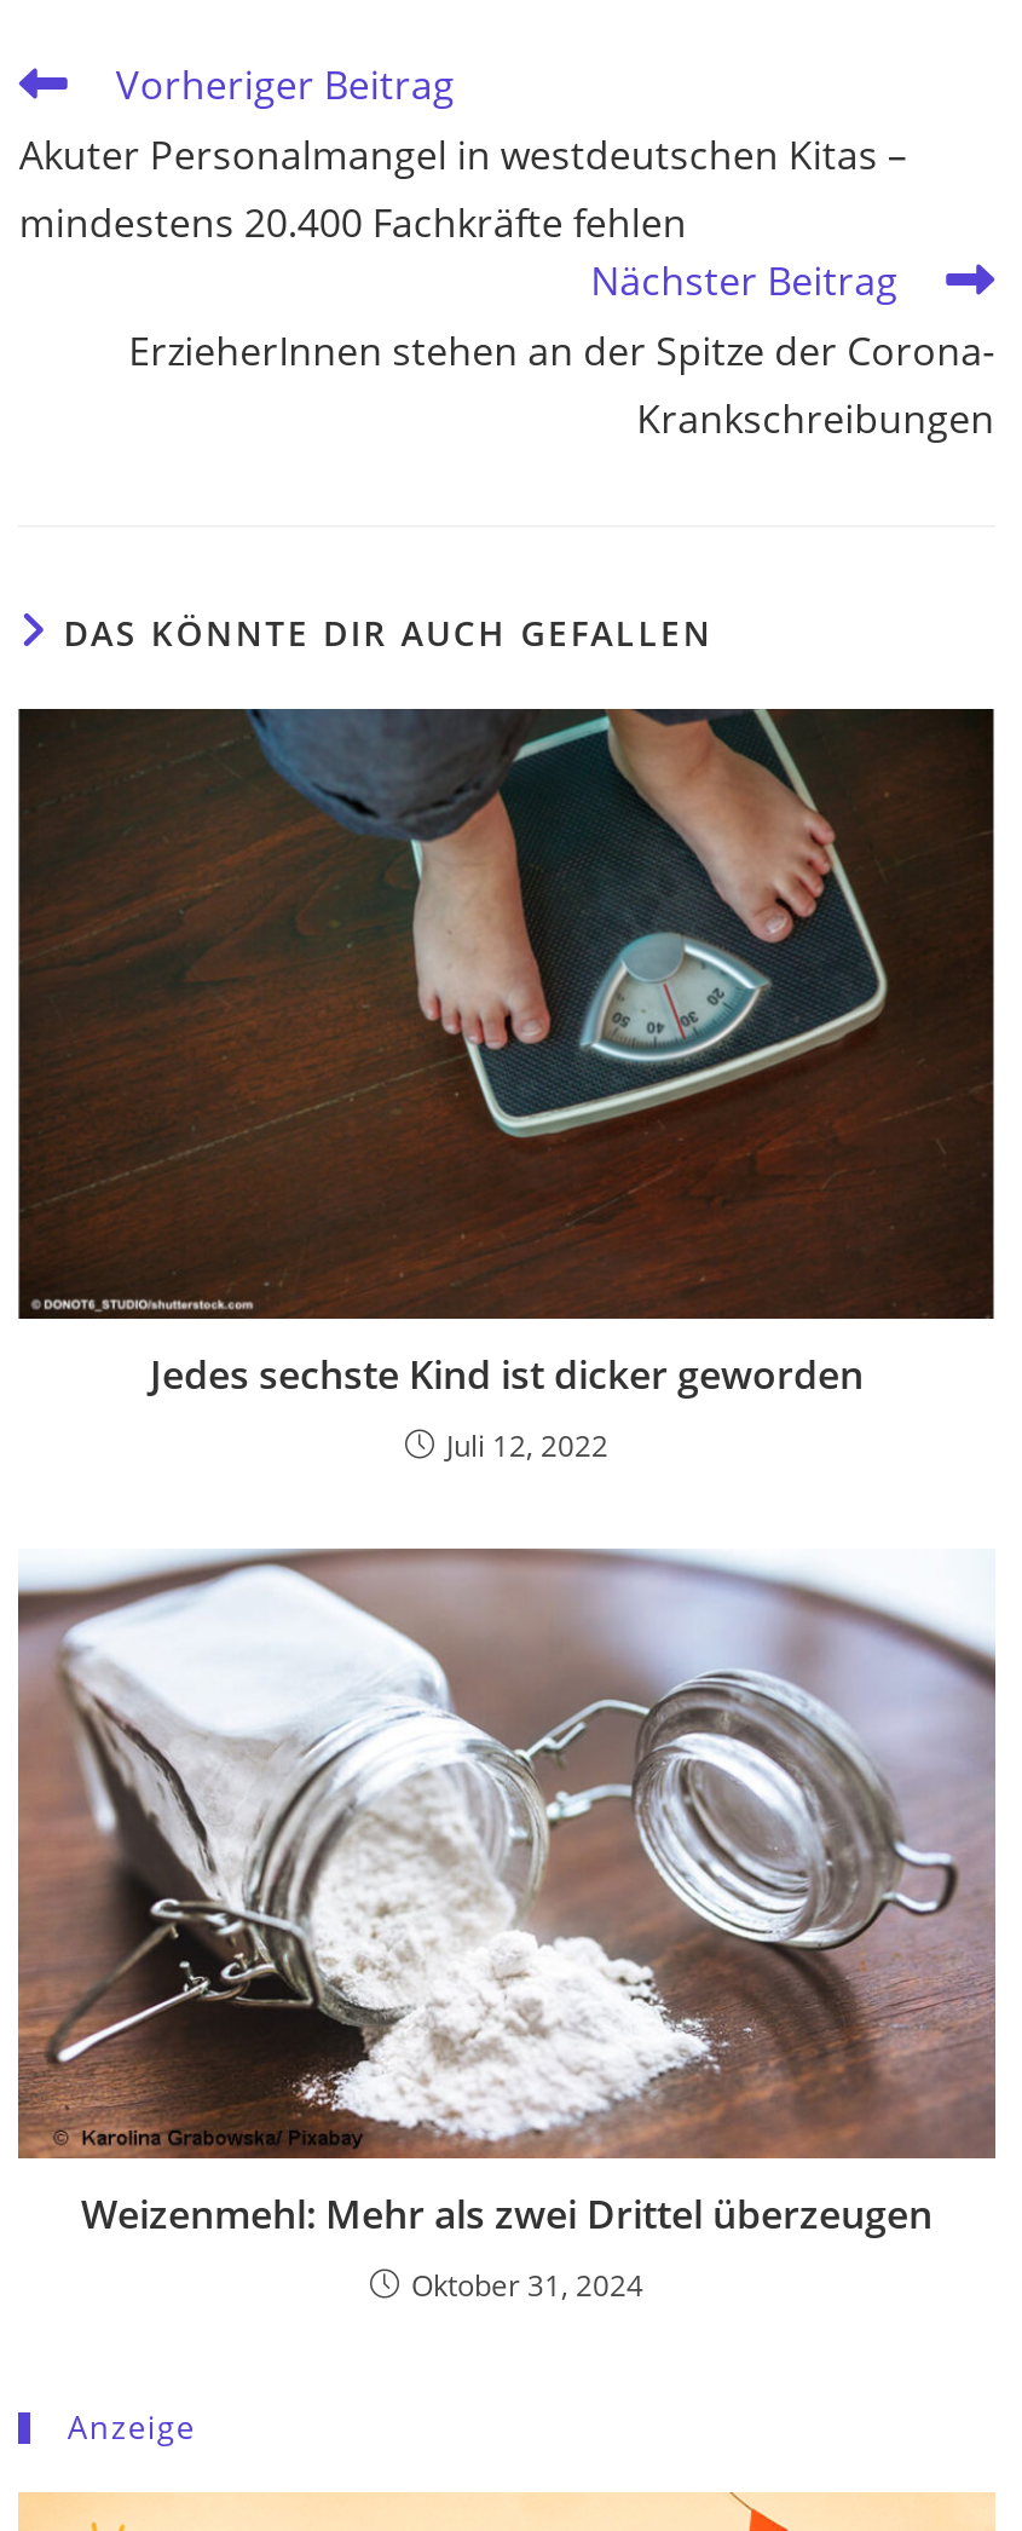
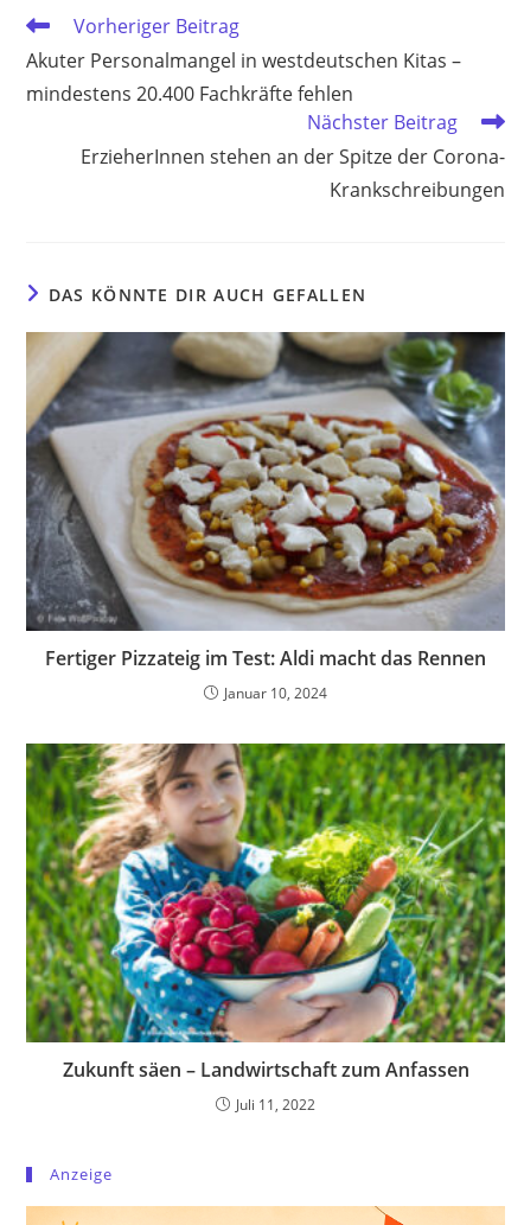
[16,707,995,1400] [image] | Jedes sechste Kind ist dicker geworden -> [25,331,506,671] [image] | Fertiger Pizzateig im Test: Aldi macht das Rennen
[446,1424,608,1465] Juli 12, 2022 -> [224,683,327,703] Januar 10, 2024
[16,1546,998,2239] [image] | Weizenmehl: Mehr als zwei Drittel überzeugen -> [25,742,506,1082] [image] | Zukunft säen – Landwirtschaft zum Anfassen
[411,2264,643,2305] Oktober 31, 2024 -> [236,1094,315,1114] Juli 11, 2022

